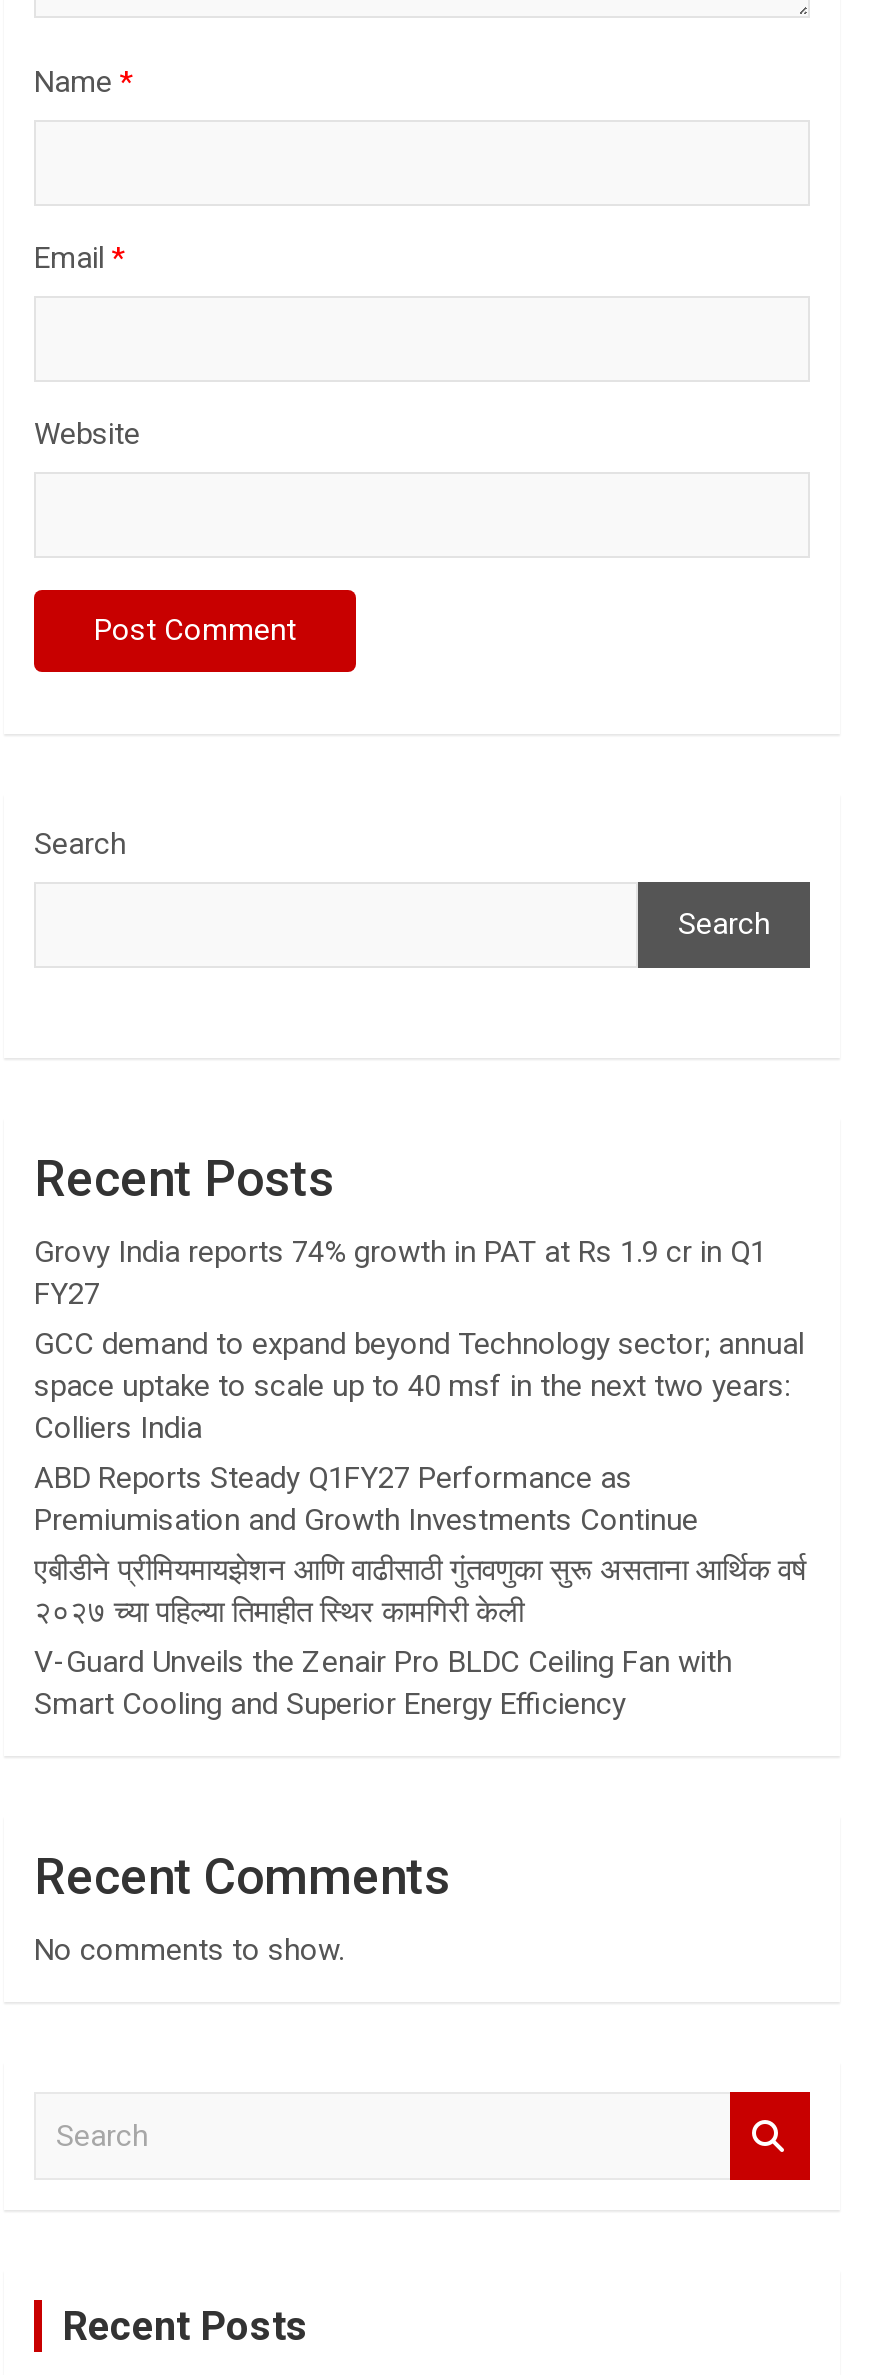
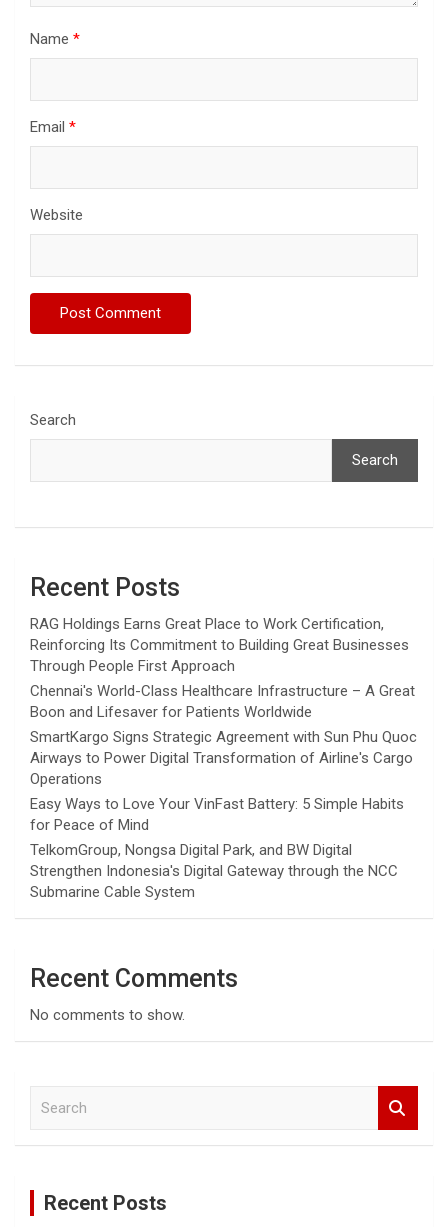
[34,1234,806,1722] Grovy India reports 74% growth in PAT at Rs 1.9 cr in Q1 | FY27 | GCC demand to expand beyond Technology sector; annual | space uptake to scale up to 40 msf in the next two years: | Colliers India | ABD Reports Steady Q1FY27 Performance as | Premiumisation and Growth Investments Continue | एबीडीने प्रीमियमायझेशन आणि वाढीसाठी गुंतवणुका सुरू असताना आर्थिक वर्ष | २०२७ च्या पहिल्या तिमाहीत स्थिर कामगिरी केली | V-Guard Unveils the Zenair Pro BLDC Ceiling Fan with | Smart Cooling and Superior Energy Efficiency -> [30,615,417,901] RAG Holdings Earns Great Place to Work Certification, | Reinforcing Its Commitment to Building Great Businesses | Through People First Approach | Chennai's World-Class Healthcare Infrastructure – A Great | Boon and Lifesaver for Patients Worldwide | SmartKargo Signs Strategic Agreement with Sun Phu Quoc | Airways to Power Digital Transformation of Airline's Cargo | Operations | Easy Ways to Love Your VinFast Battery: 5 Simple Habits | for Peace of Mind | TelkomGroup, Nongsa Digital Park, and BW Digital | Strengthen Indonesia's Digital Gateway through the NCC | Submarine Cable System

